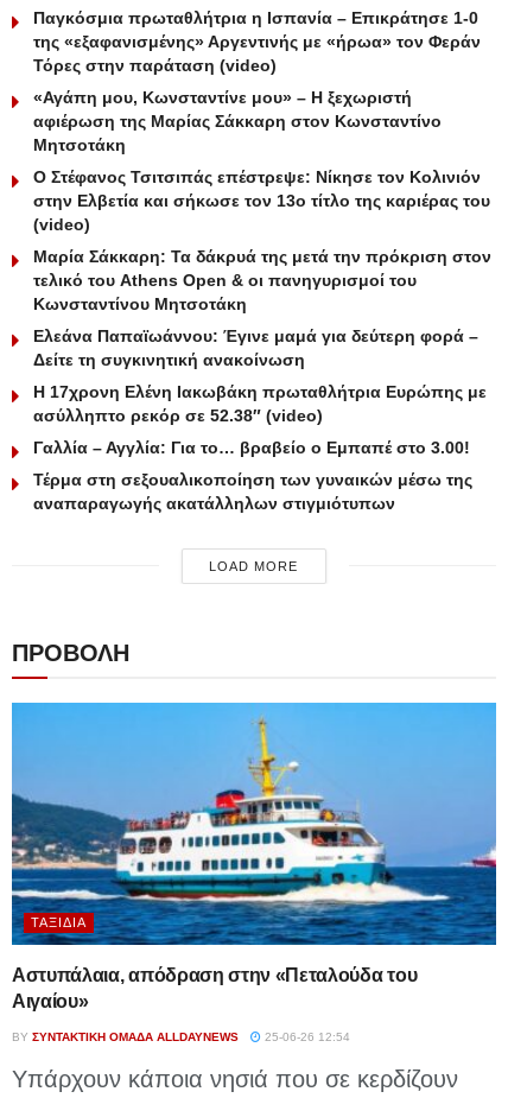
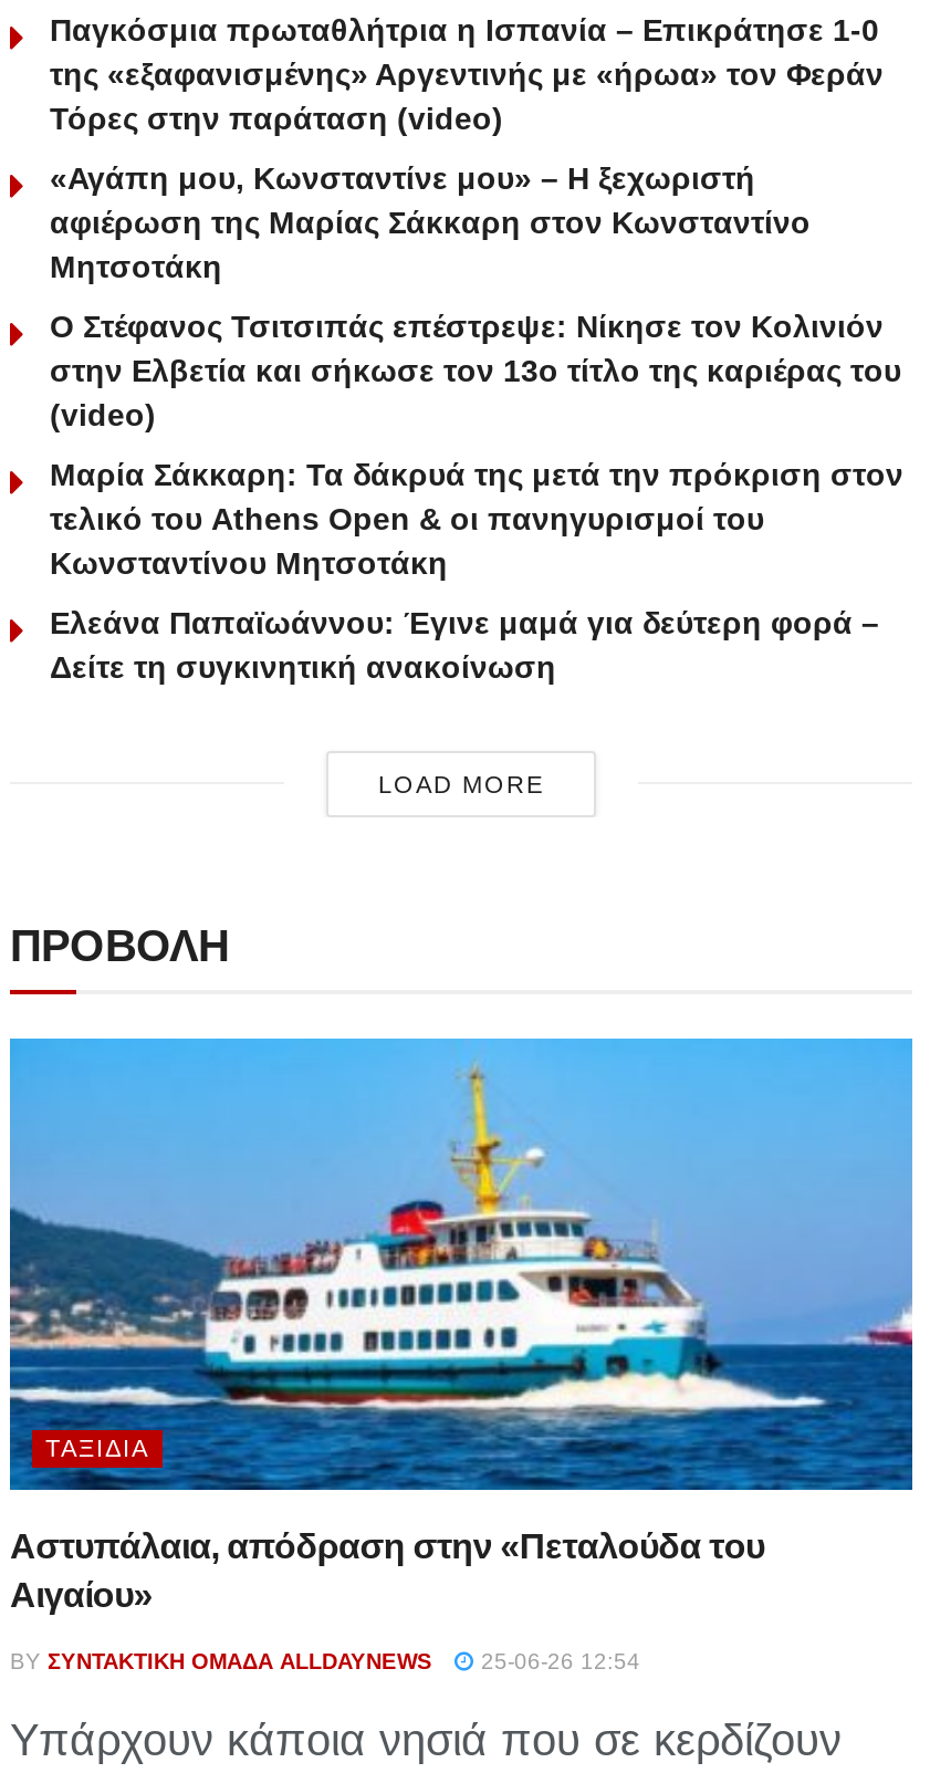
[33,382,487,513] Η 17χρονη Ελένη Ιακωβάκη πρωταθλήτρια Ευρώπης με | ασύλληπτο ρεκόρ σε 52.38″ (video) | Γαλλία – Αγγλία: Για το… βραβείο ο Εμπαπέ στο 3.00! | Τέρμα στη σεξουαλικοποίηση των γυναικών μέσω της | αναπαραγωγής ακατάλληλων στιγμιότυπων -> none

